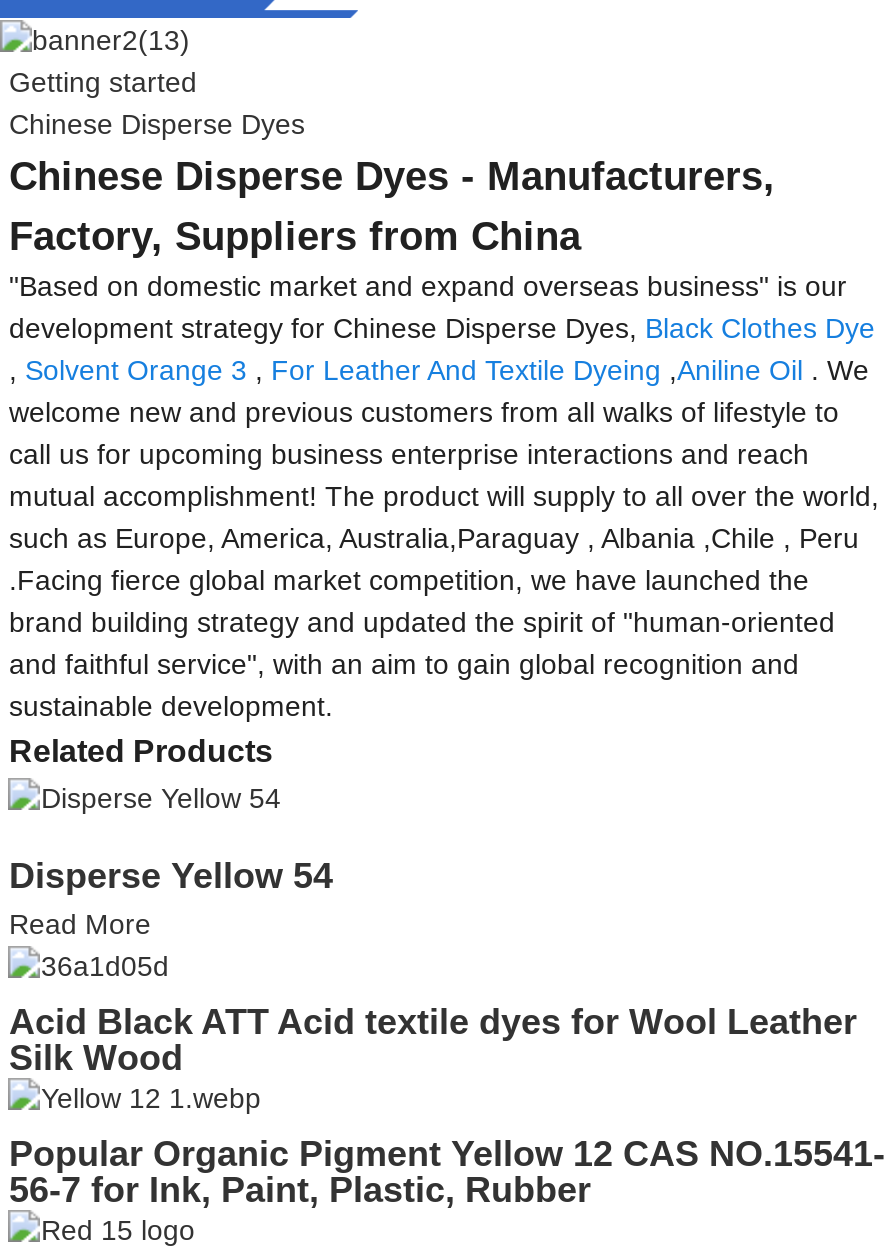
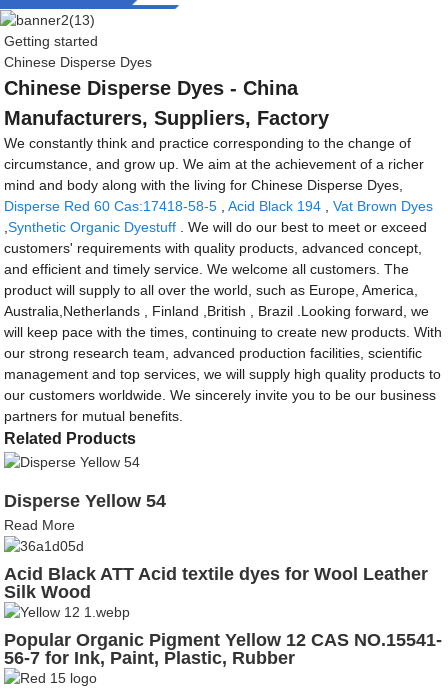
[9,154,879,722] Chinese Disperse Dyes - Manufacturers, | Factory, Suppliers from China | "Based on domestic market and expand overseas business" is our | development strategy for Chinese Disperse Dyes, Black Clothes Dye | , Solvent Orange 3, For Leather And Textile Dyeing, Aniline Oil. We | welcome new and previous customers from all walks of lifestyle to | call us for upcoming business enterprise interactions and reach | mutual accomplishment! The product will supply to all over the world, | such as Europe, America, Australia,Paraguay , Albania ,Chile , Peru | .Facing fierce global market competition, we have launched the | brand building strategy and updated the spirit of "human-oriented | and faithful service", with an aim to gain global recognition and | sustainable development. -> [4,77,442,424] Chinese Disperse Dyes - China | Manufacturers, Suppliers, Factory | We constantly think and practice corresponding to the change of | circumstance, and grow up. We aim at the achievement of a richer | mind and body along with the living for Chinese Disperse Dyes, | Disperse Red 60 Cas:17418-58-5, Acid Black 194, Vat Brown Dyes | , Synthetic Organic Dyestuff. We will do our best to meet or exceed | customers' requirements with quality products, advanced concept, | and efficient and timely service. We welcome all customers. The | product will supply to all over the world, such as Europe, America, | Australia,Netherlands , Finland ,British , Brazil .Looking forward, we | will keep pace with the times, continuing to create new products. With | our strong research team, advanced production facilities, scientific | management and top services, we will supply high quality products to | our customers worldwide. We sincerely invite you to be our business | partners for mutual benefits.

